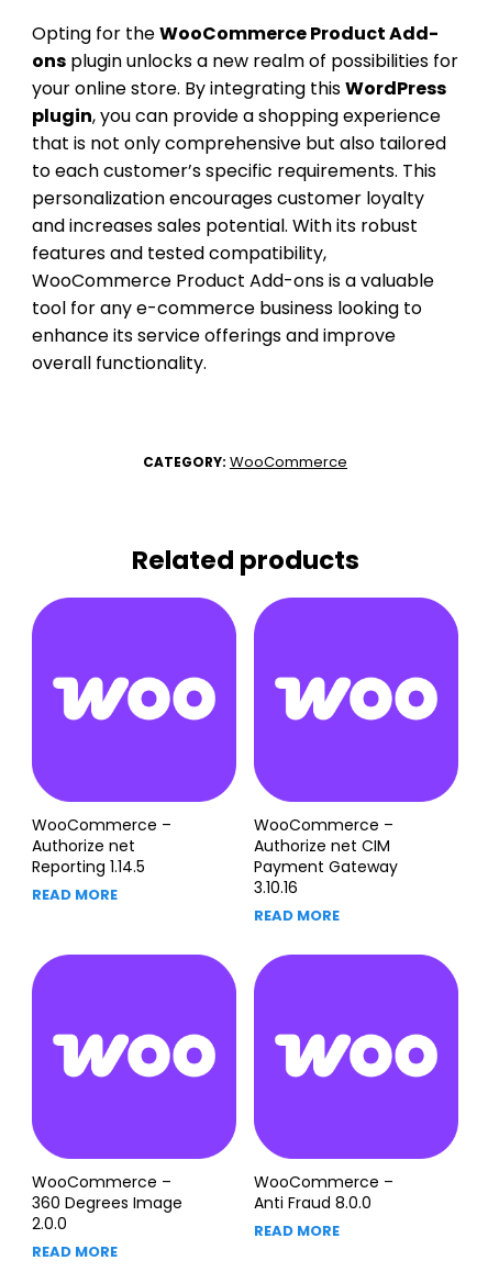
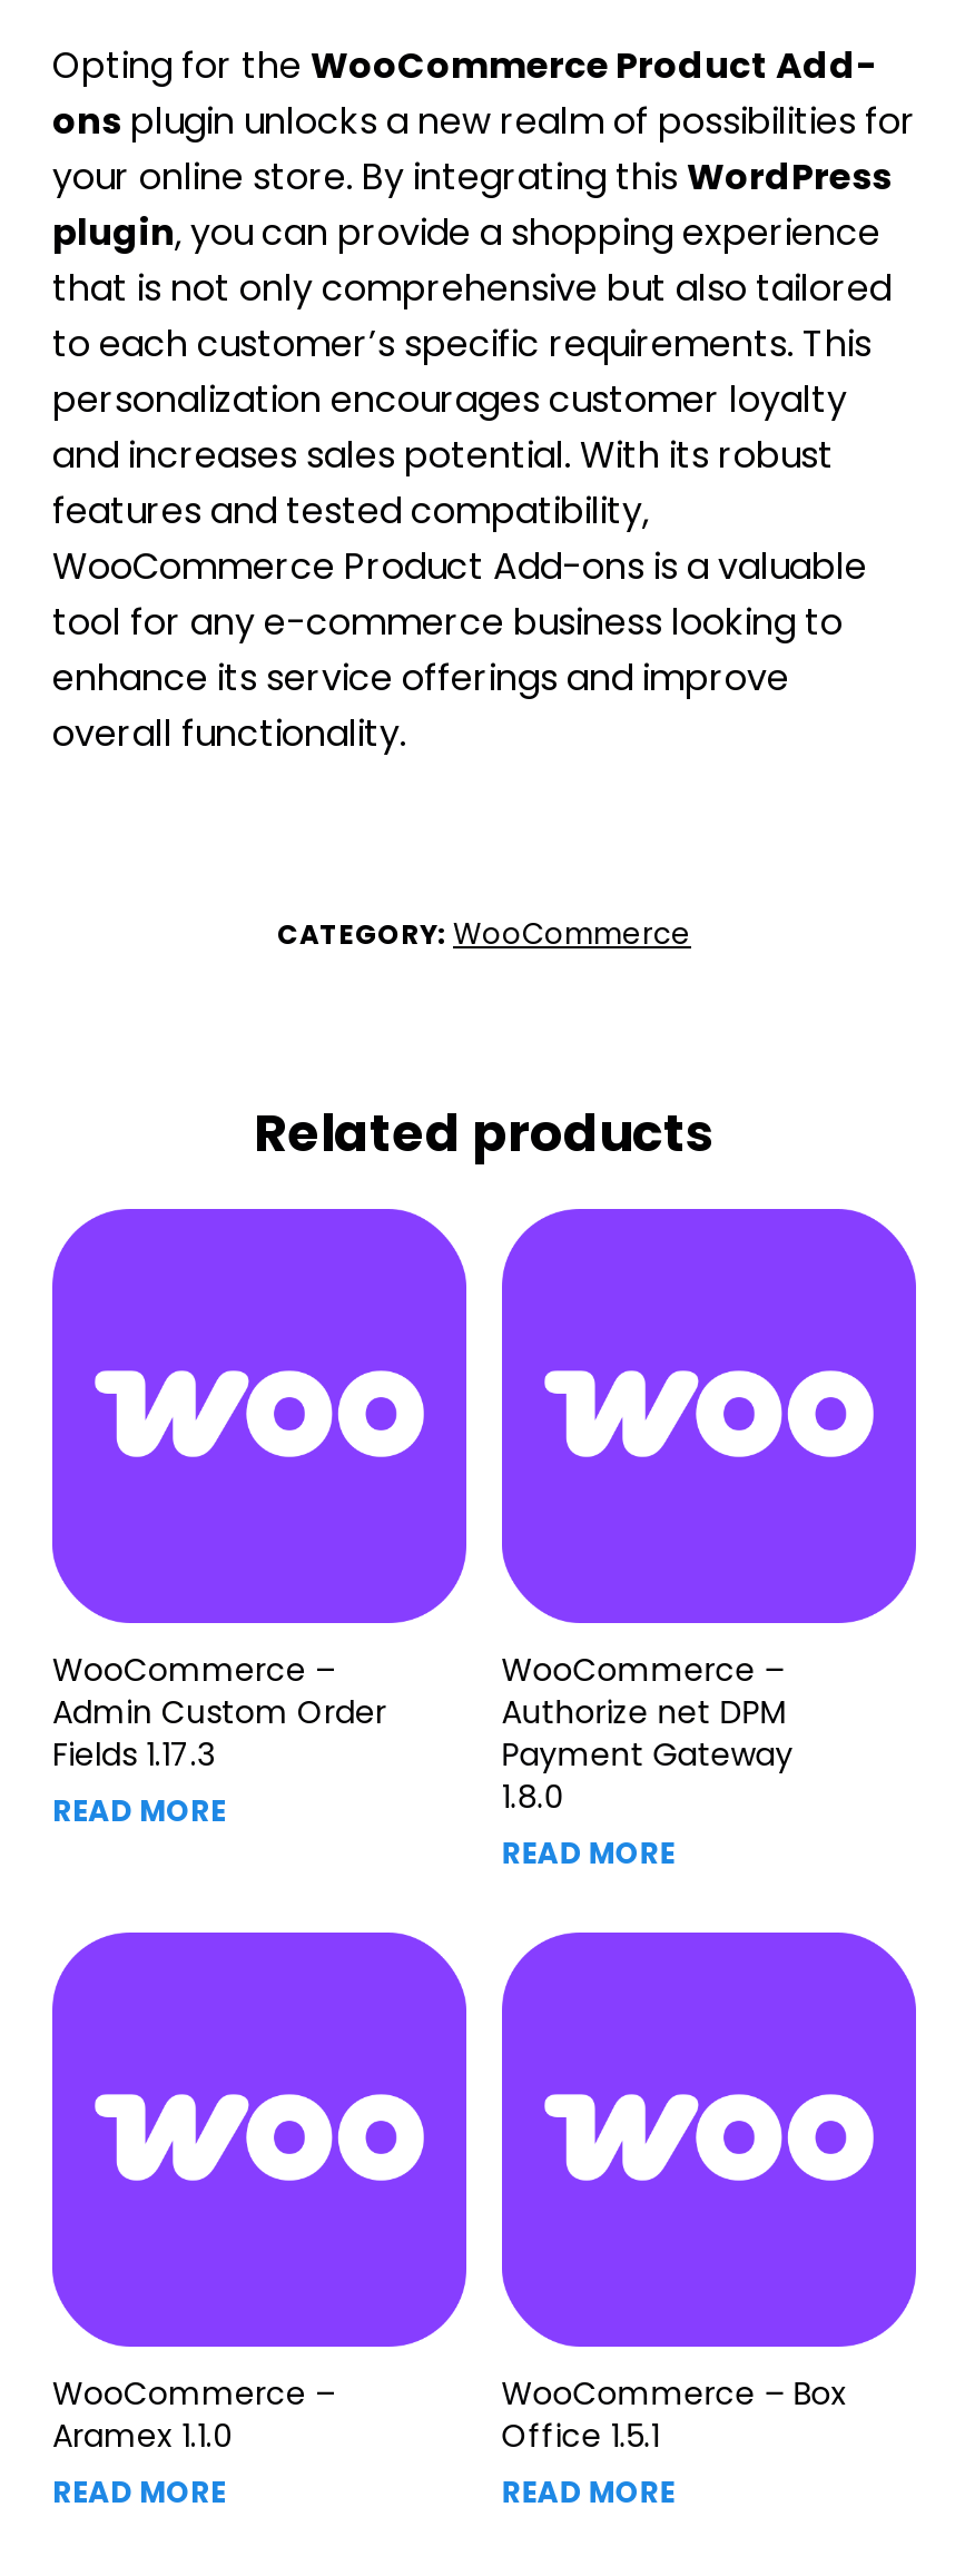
[32,835,145,878] Authorize net | Reporting 1.14.5 -> [52,1690,386,1776] Admin Custom Order | Fields 1.17.3
[254,835,390,857] Authorize net CIM -> [502,1690,786,1734] Authorize net DPM
[254,876,298,898] 3.10.16 -> [502,1774,564,1819] 1.8.0
[254,1171,393,1214] WooCommerce – | Anti Fraud 8.0.0 -> [502,2372,847,2458] WooCommerce – Box | Office 1.5.1
[32,1192,182,1235] 360 Degrees Image | 2.0.0 -> [52,2414,233,2458] Aramex 1.1.0

